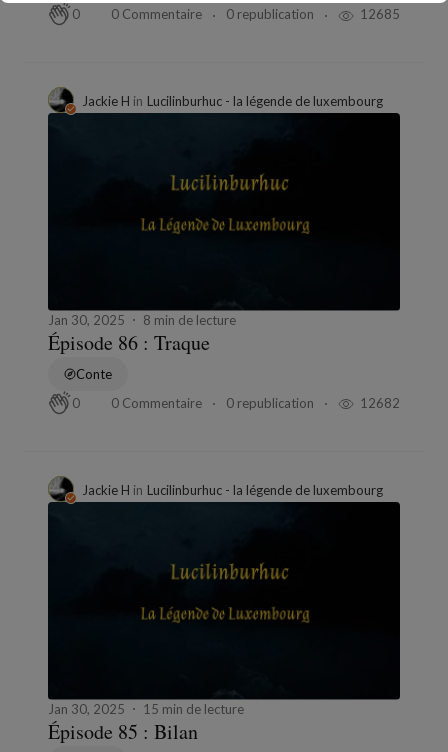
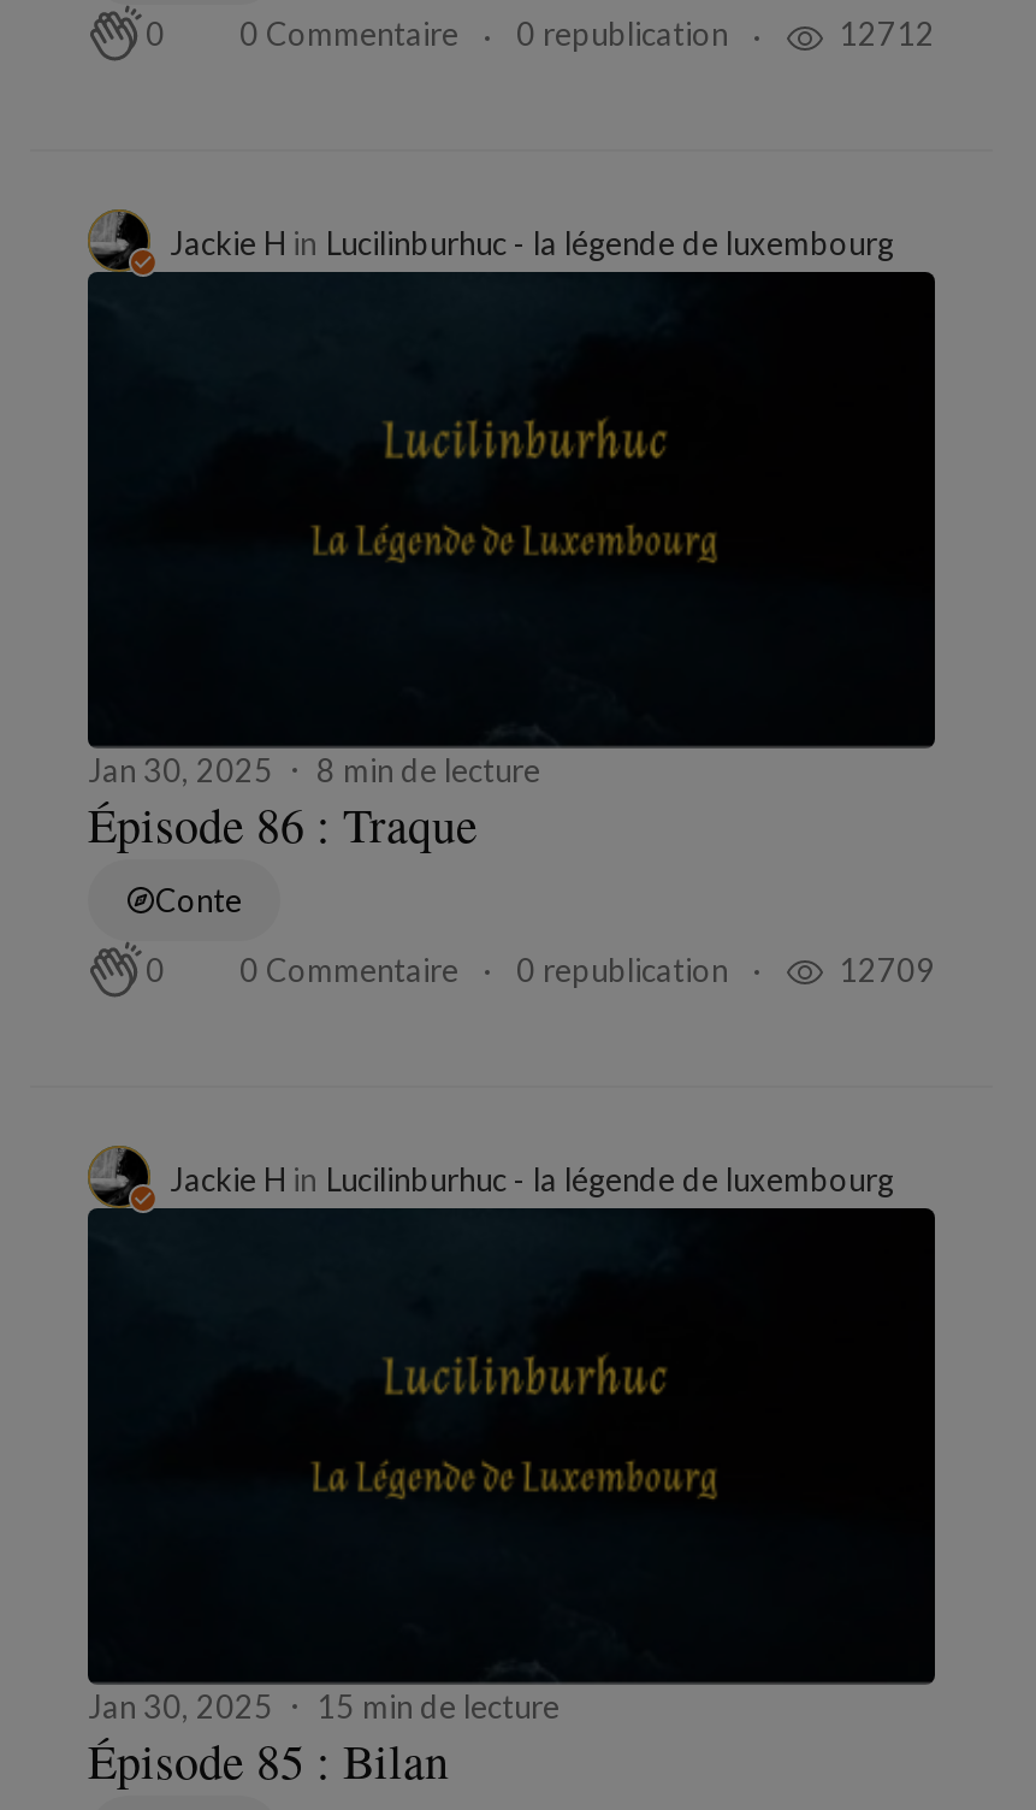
[360,6,400,22] 12685 -> [839,14,935,53] 12712
[360,395,400,411] 12682 -> [839,950,935,988] 12709

